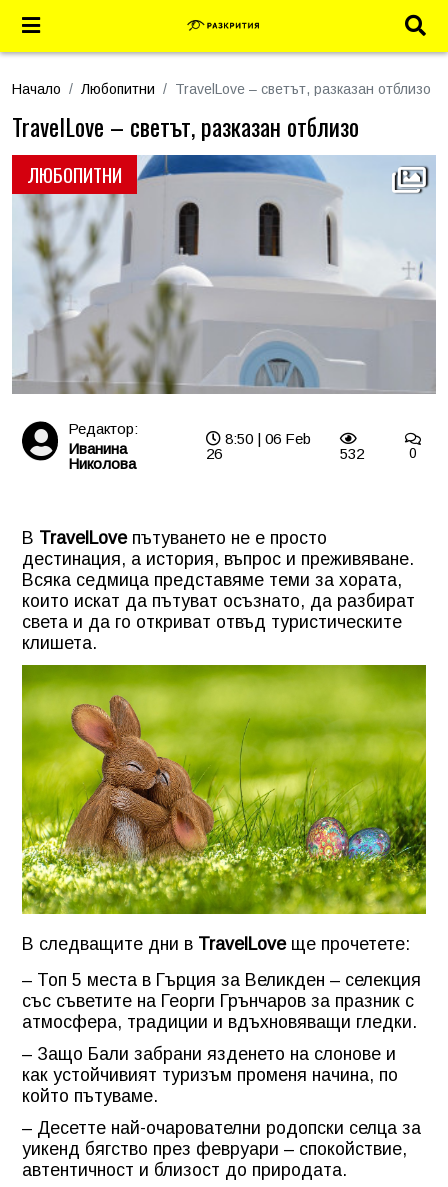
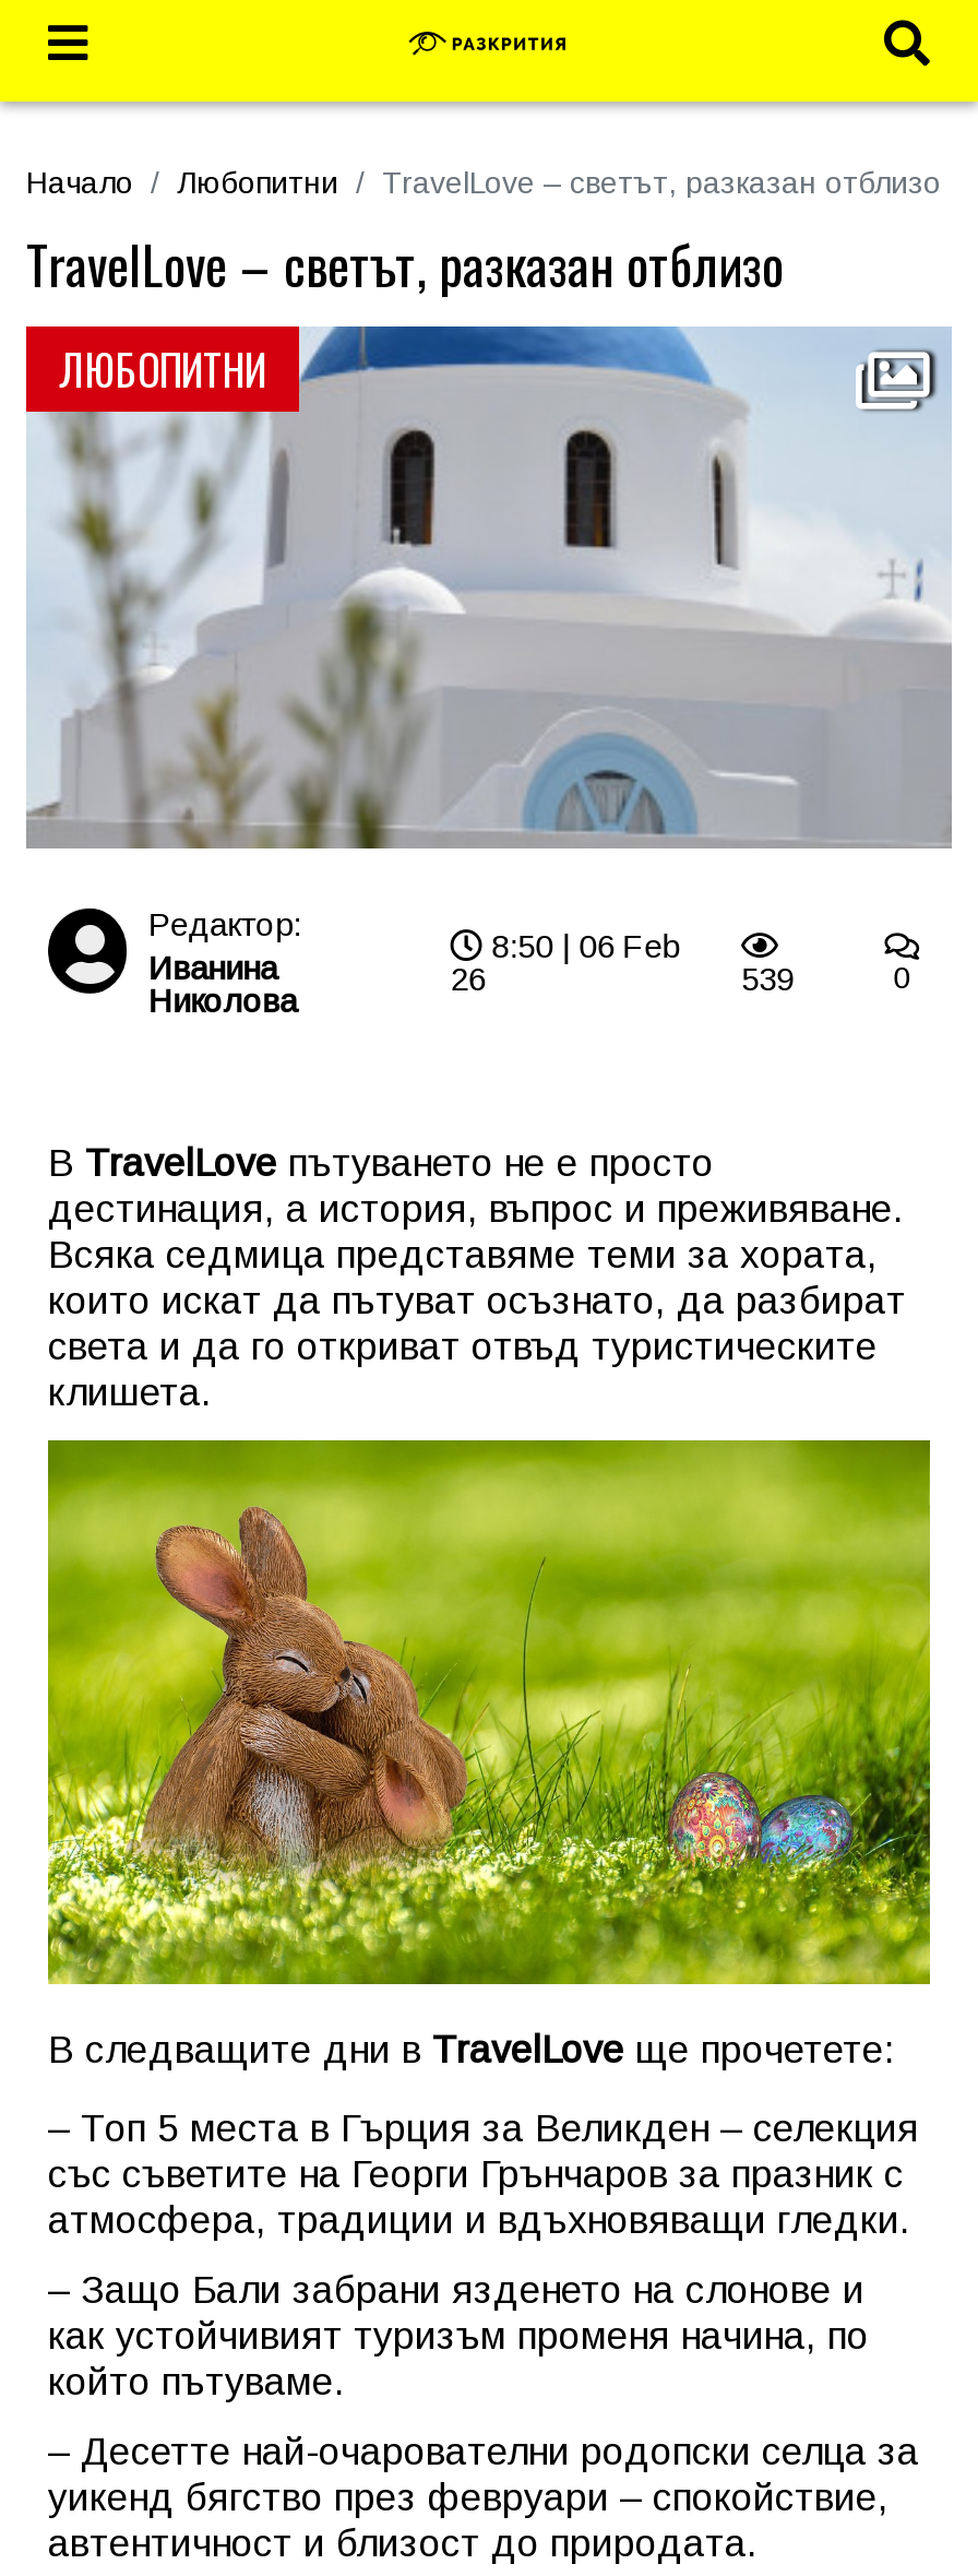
[340,444,364,461] 532 -> [742,959,794,996] 539

